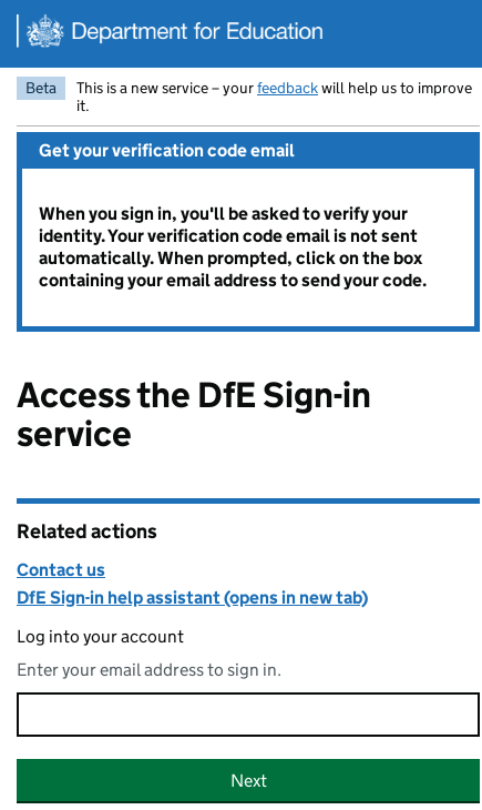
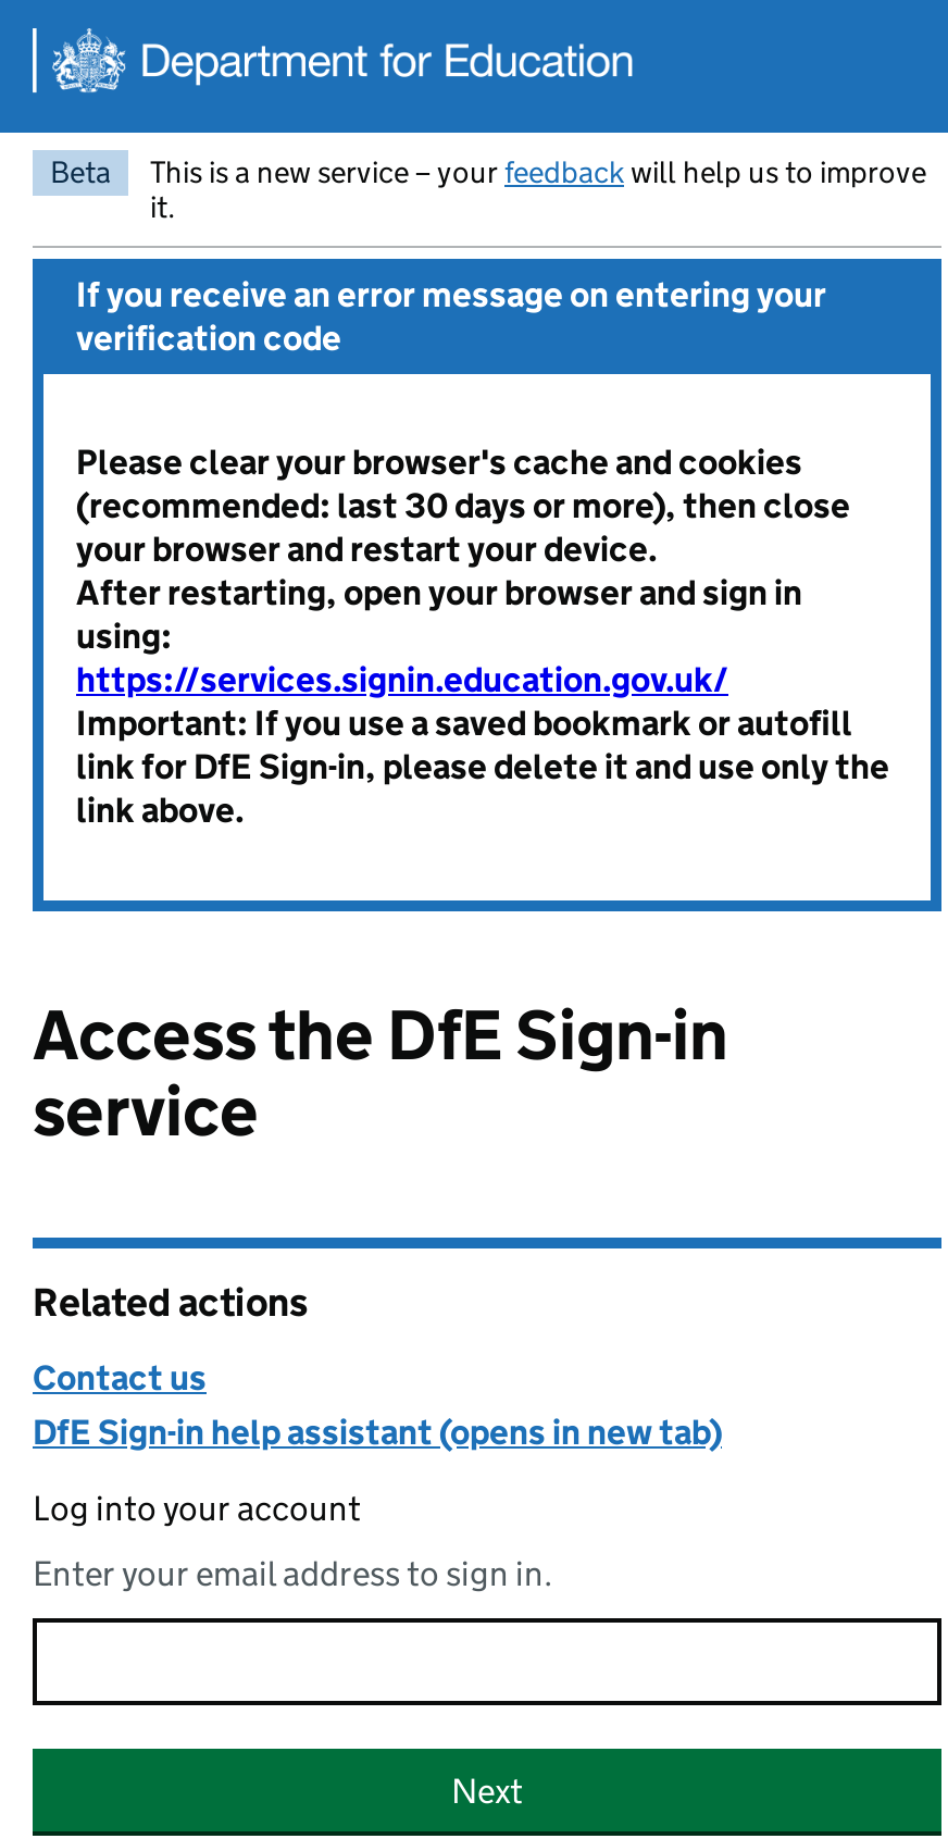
[39,140,295,161] Get your verification code email -> [76,274,826,359] If you receive an error message on entering your | verification code
[39,203,427,291] When you sign in, you'll be asked to verify your | identity. Your verification code email is not sent | automatically. When prompted, click on the box | containing your email address to send your code. -> [76,442,889,831] Please clear your browser's cache and cookies | (recommended: last 30 days or more), then close | your browser and restart your device. | After restarting, open your browser and sign in | using: | https://services.signin.education.gov.uk/ | Important: If you use a saved bookmark or autofill | link for DfE Sign-in, please delete it and use only the | link above.

